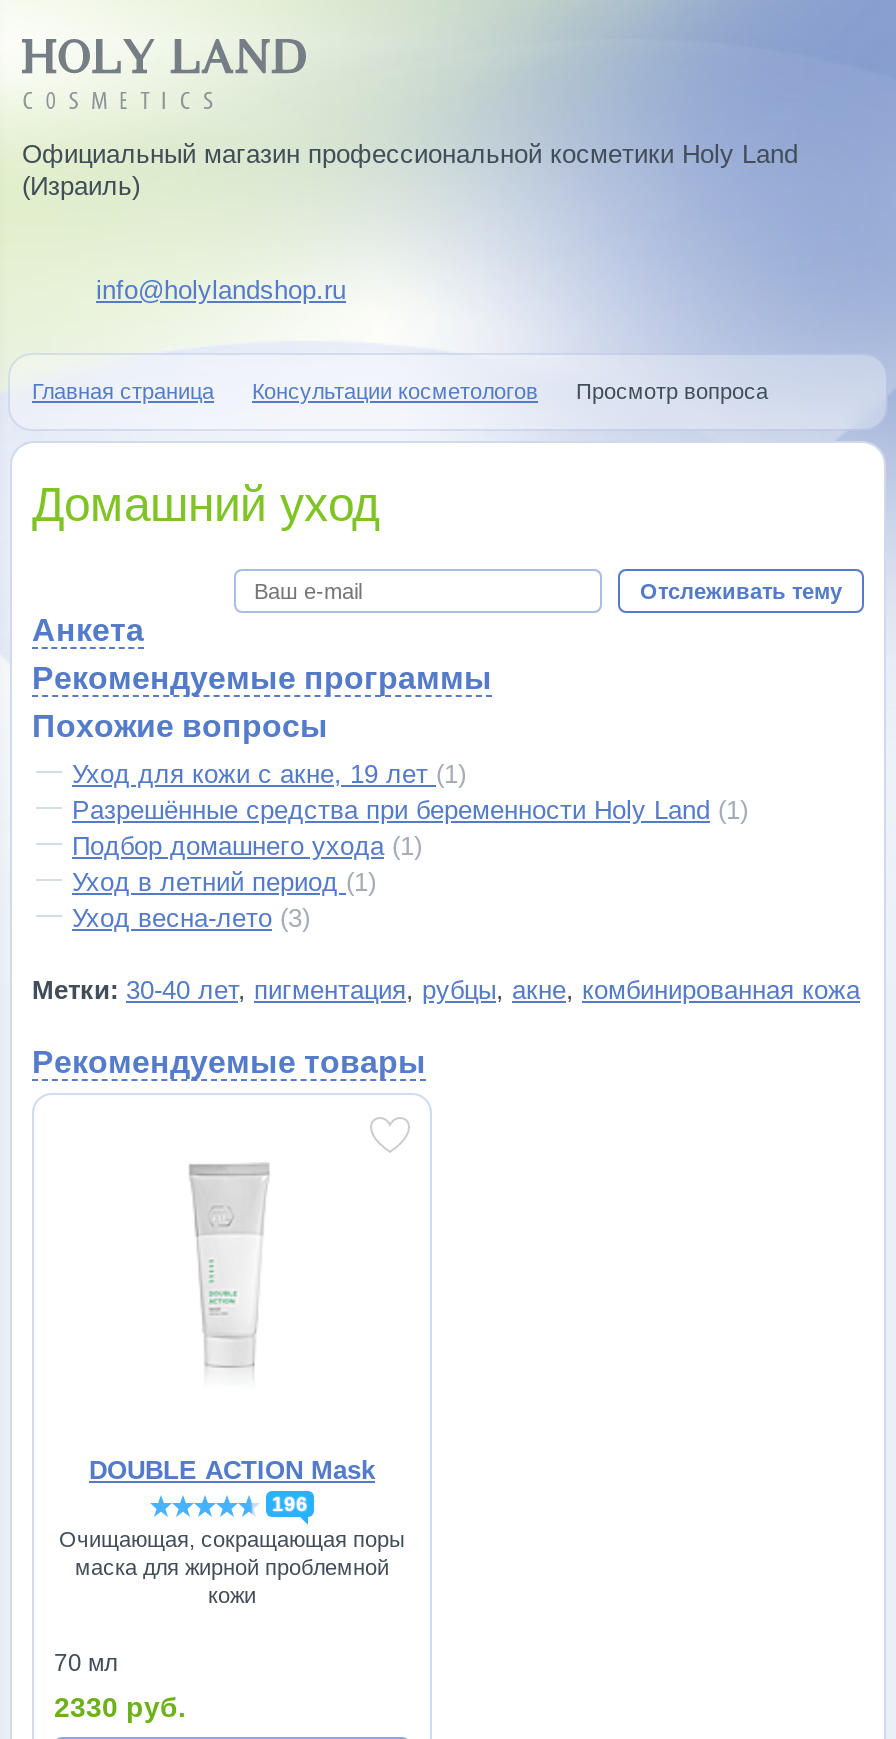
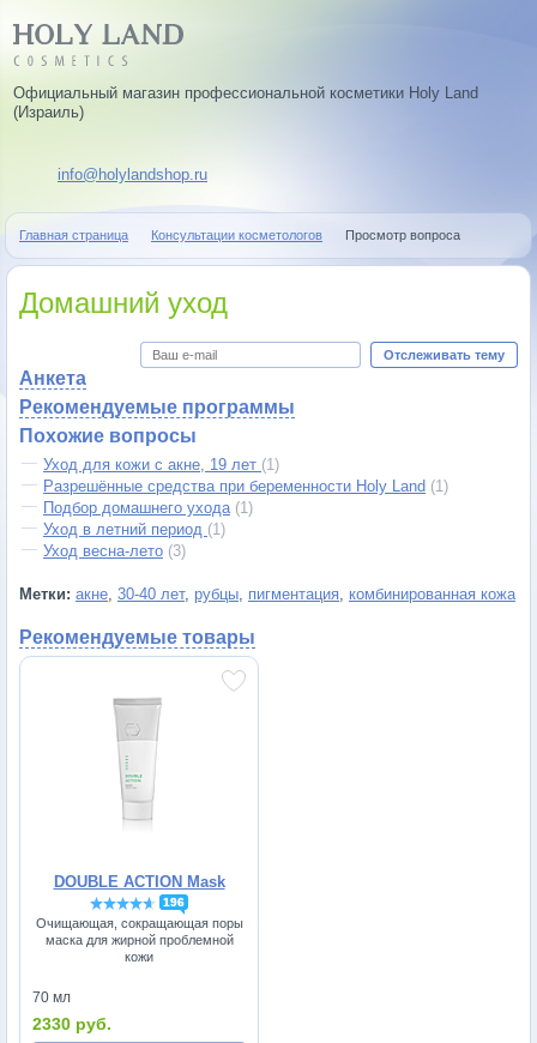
[32,975,860,1005] Метки: 30-40 лет, пигментация, рубцы, акне, комбинированная кожа -> [19,585,515,603] Метки: акне, 30-40 лет, рубцы, пигментация, комбинированная кожа

